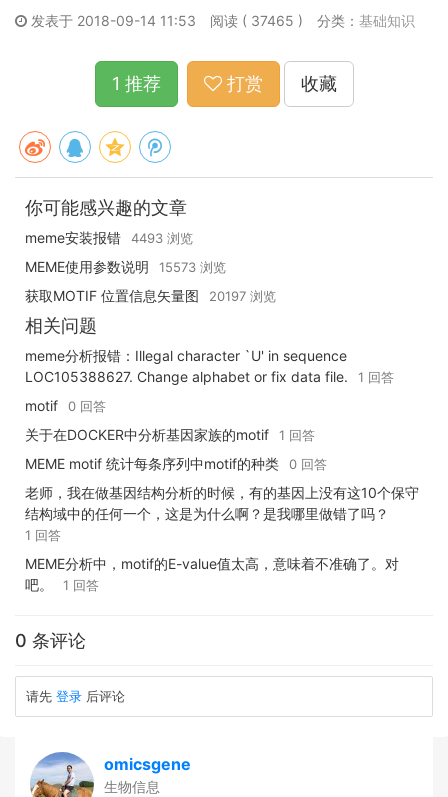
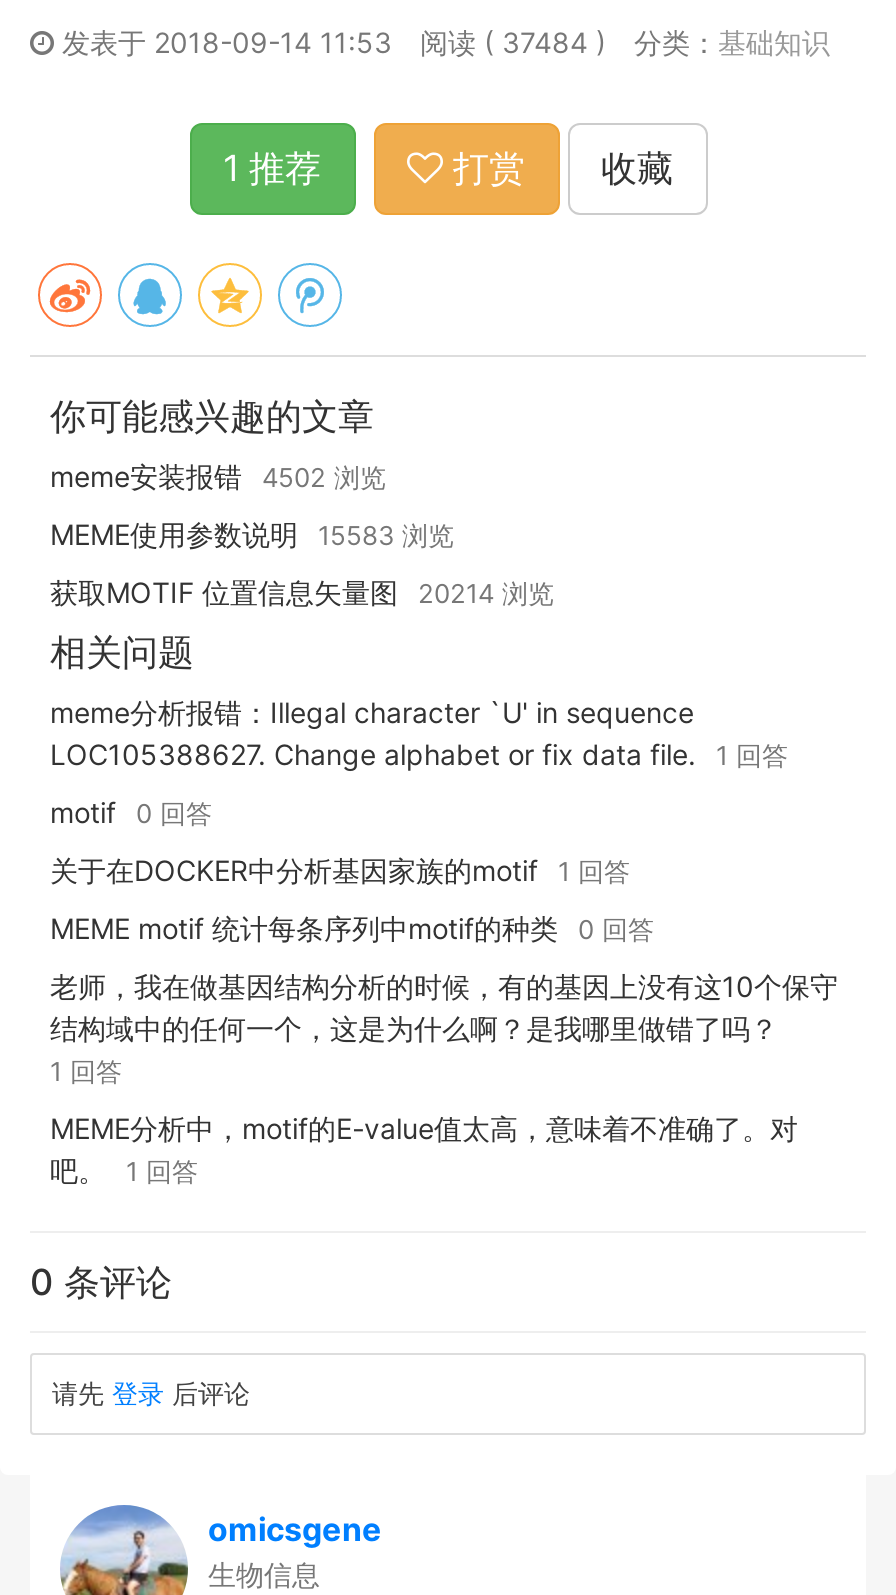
[27,12,415,29] 发表于 2018-09-14 11:53 阅读 ( 37465 ) 分类：基础知识 -> [54,25,830,59] 发表于 2018-09-14 11:53 阅读 ( 37484 ) 分类：基础知识
[25,229,193,246] meme安装报错 4493 浏览 -> [50,459,386,493] meme安装报错 4502 浏览
[25,258,226,275] MEME使用参数说明 15573 浏览 -> [50,517,454,551] MEME使用参数说明 15583 浏览
[25,287,276,304] 获取MOTIF 位置信息矢量图 20197 浏览 -> [50,575,554,609] 获取MOTIF 位置信息矢量图 20214 浏览

